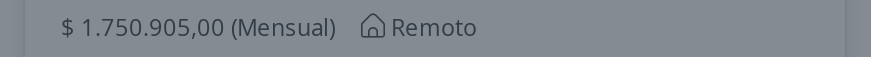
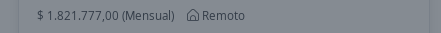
[61,10,477,44] $ 1.750.905,00 (Mensual) Remoto -> [37,7,245,24] $ 1.821.777,00 (Mensual) Remoto

